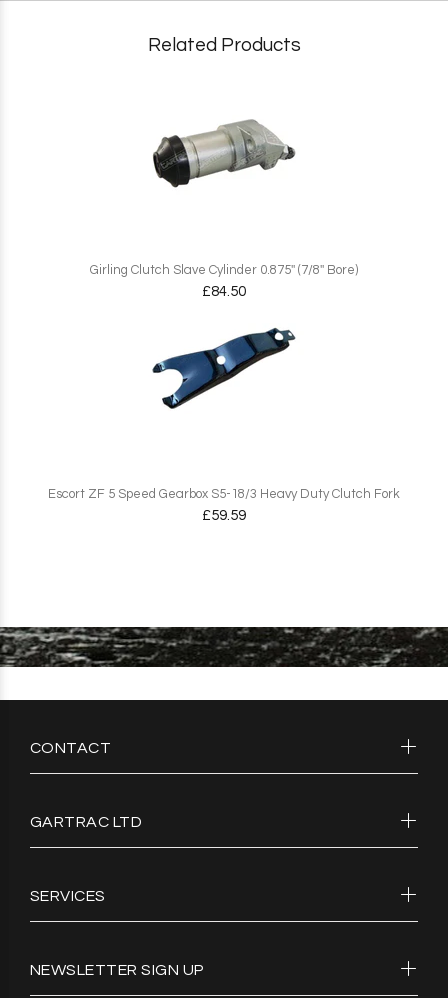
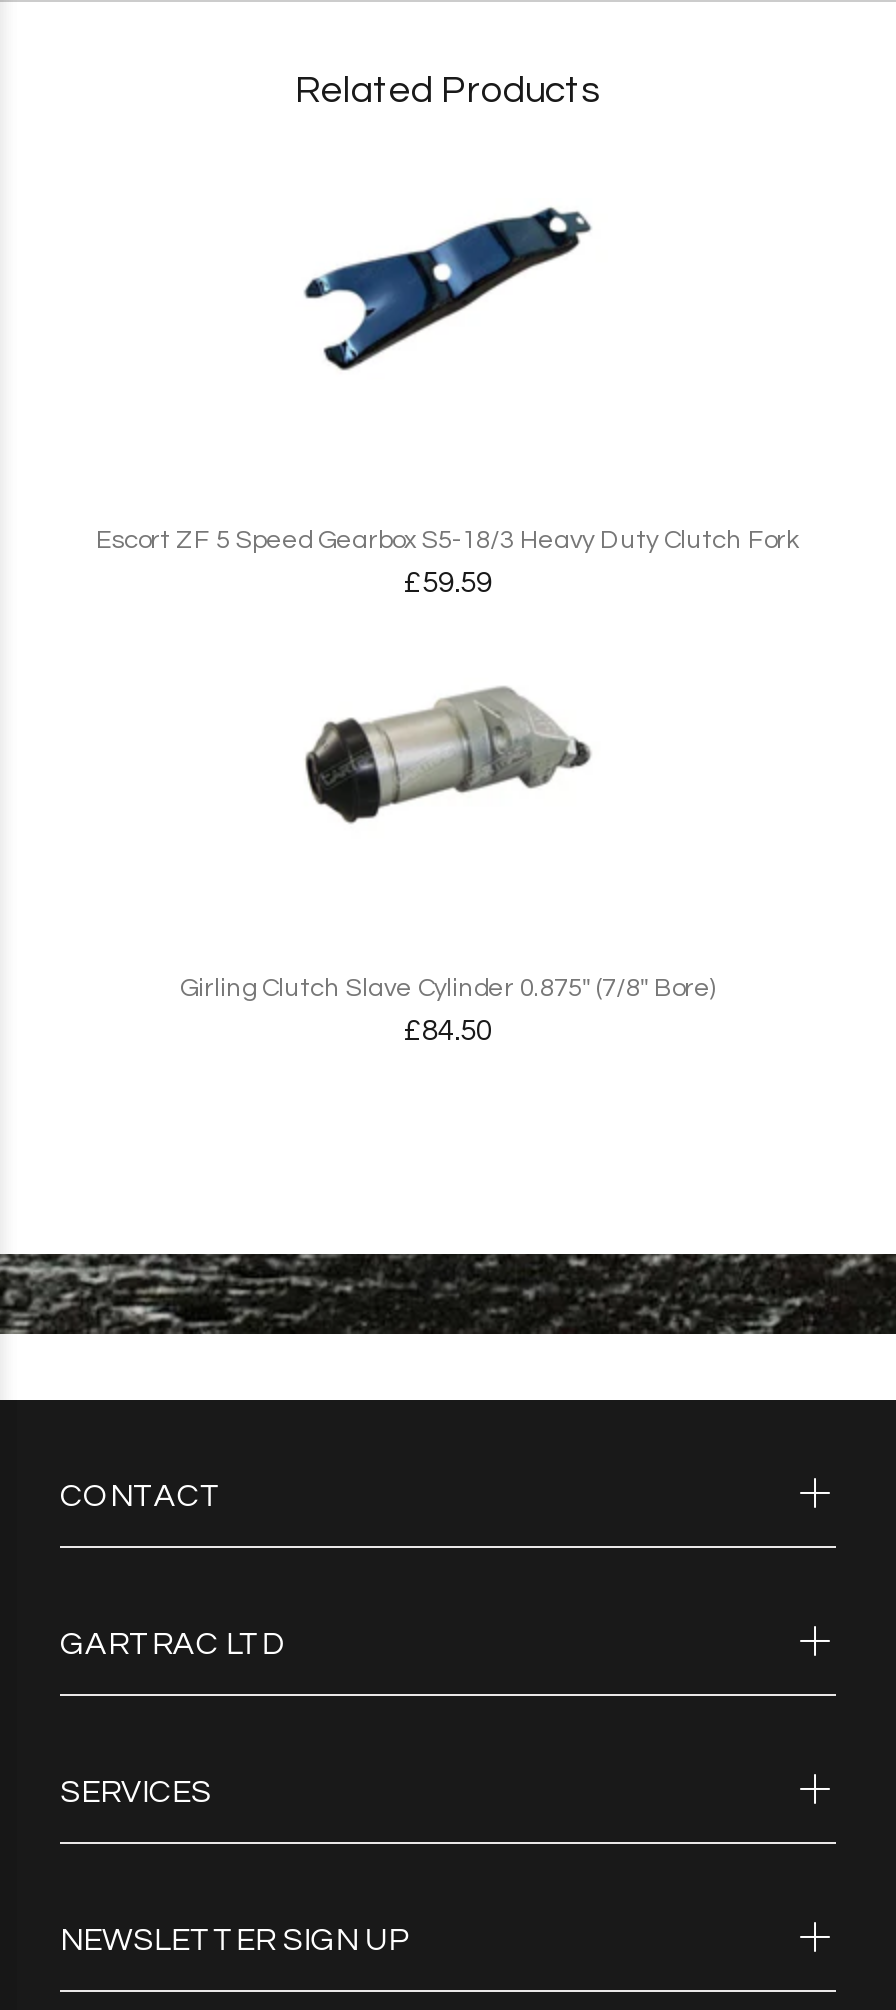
moved [151,118,294,190] -> [302,684,588,828]: [image]
moved [90,263,358,299] -> [180,974,716,1046]: Girling Clutch Slave Cylinder 0.875'' (7/8'' Bore) | £84.50
moved [152,327,296,411] -> [304,206,592,370]: [image]
moved [48,487,400,523] -> [96,526,800,598]: Escort ZF 5 Speed Gearbox S5-18/3 Heavy Duty Clutch Fork | £59.59

